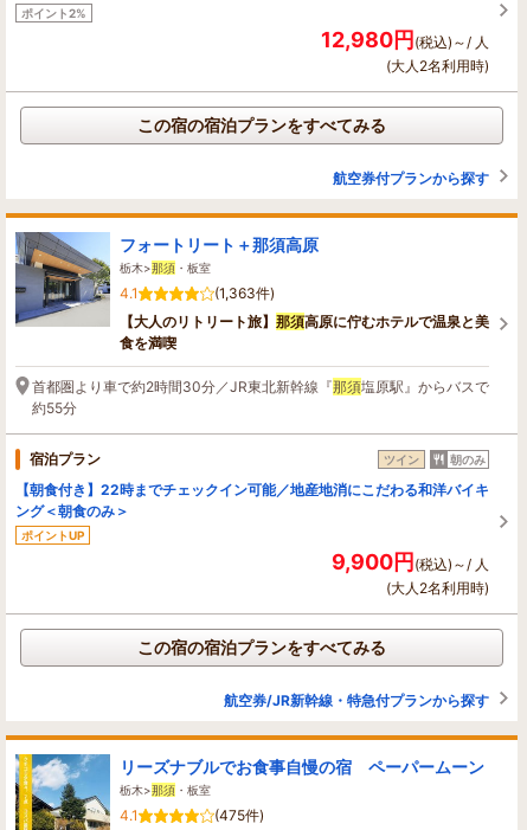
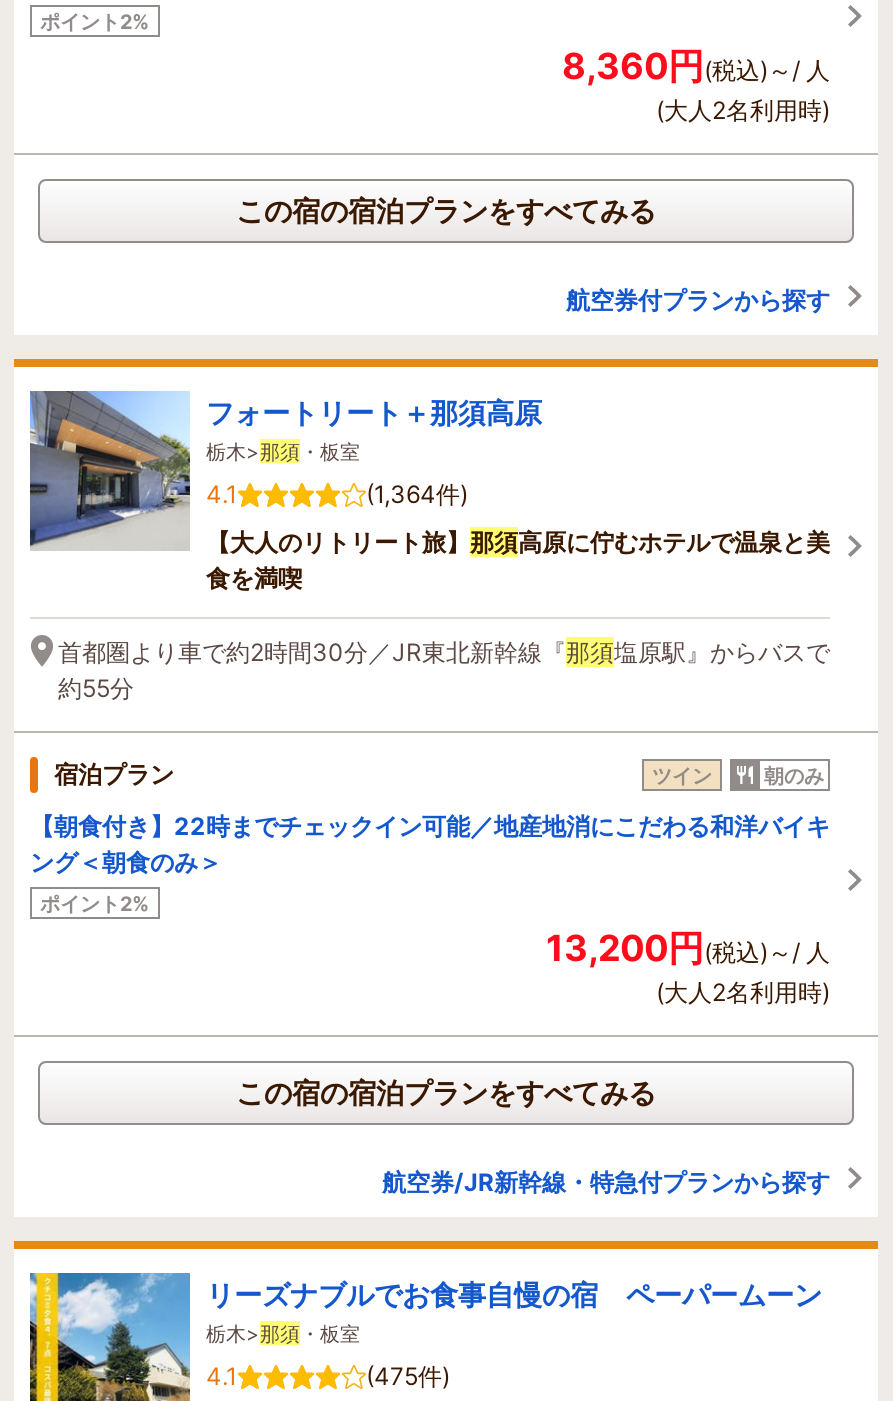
[321,27,489,52] 12,980円(税込)～/ 人 -> [562,44,830,86] 8,360円(税込)～/ 人
[214,284,275,302] (1,363件) -> [366,478,468,508] (1,364件)
[21,528,84,542] ポイントUP -> [40,890,150,914] ポイント2%
[332,549,489,574] 9,900円(税込)～/ 人 -> [546,926,830,968] 13,200円(税込)～/ 人

